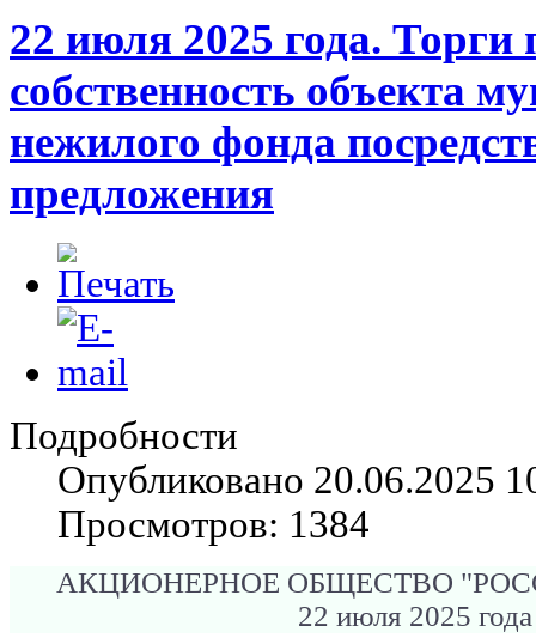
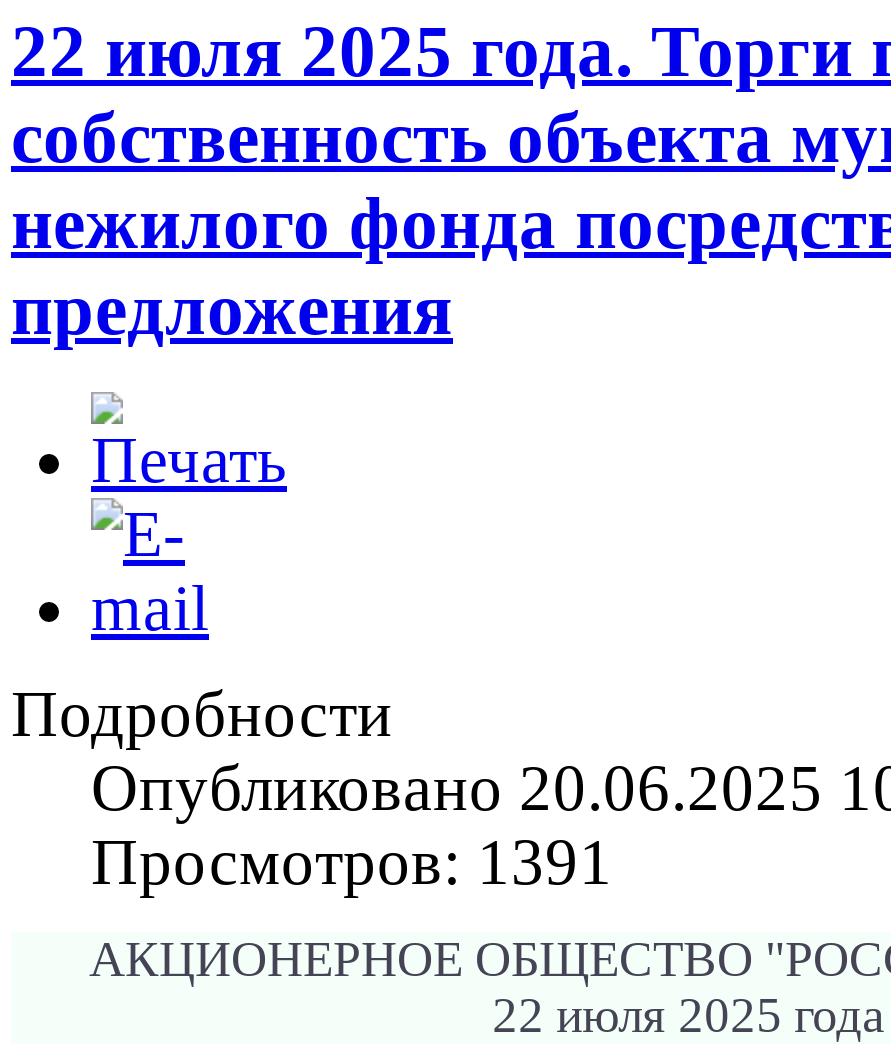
[57,503,370,546] Просмотров: 1384 -> [91,827,613,899] Просмотров: 1391

